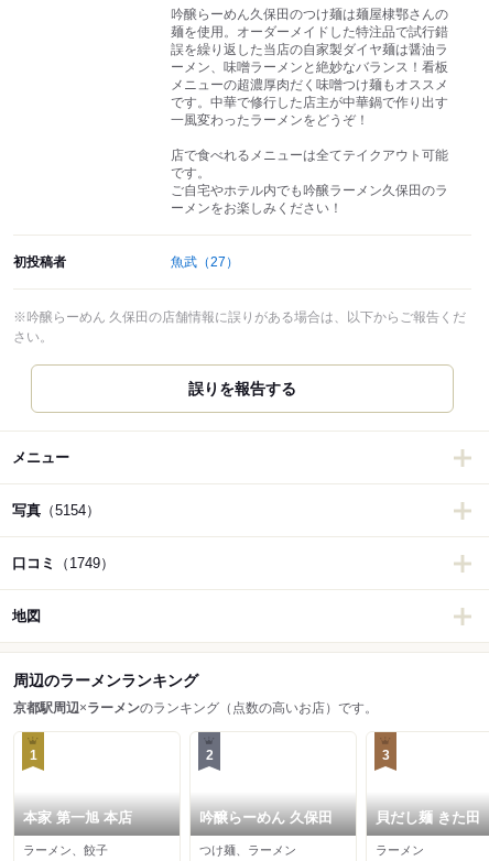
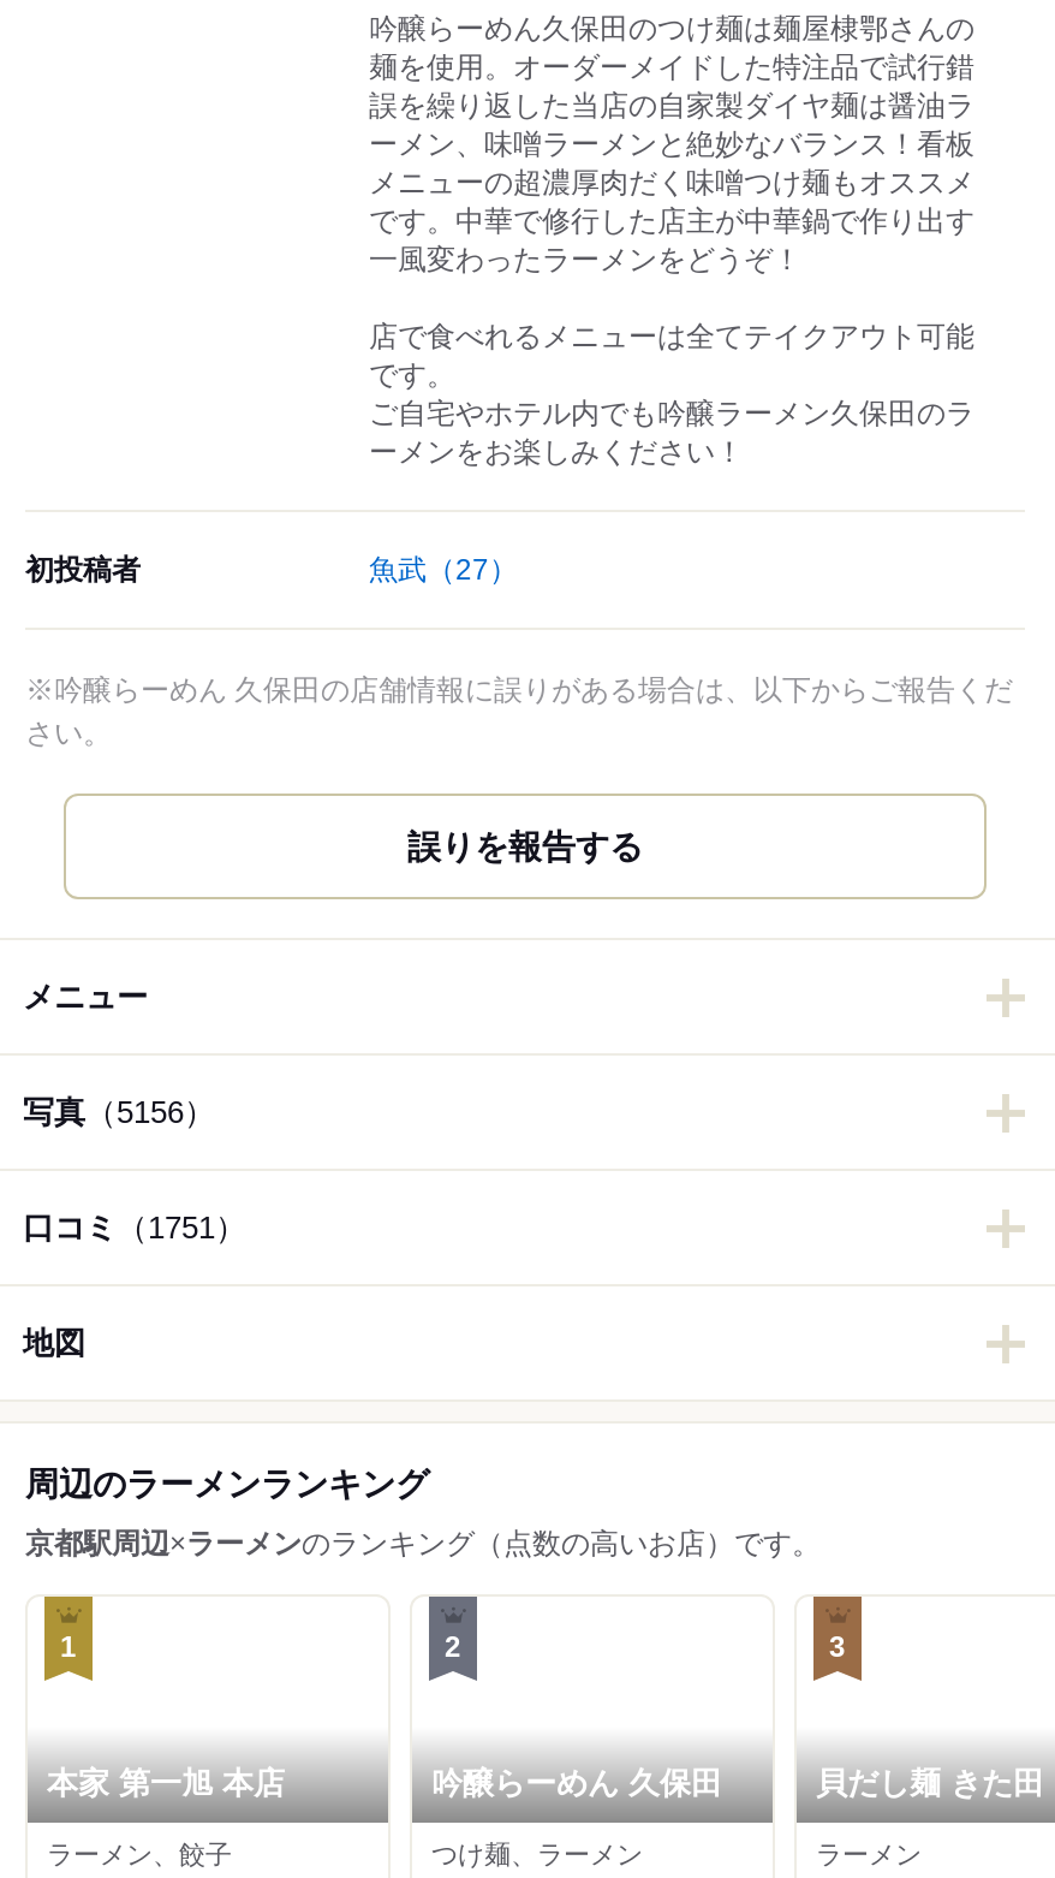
[12,502,100,519] 写真（5154） -> [23,1095,215,1131] 写真（5156）
[12,555,115,572] 口コミ（1749） -> [23,1210,246,1246] 口コミ（1751）

